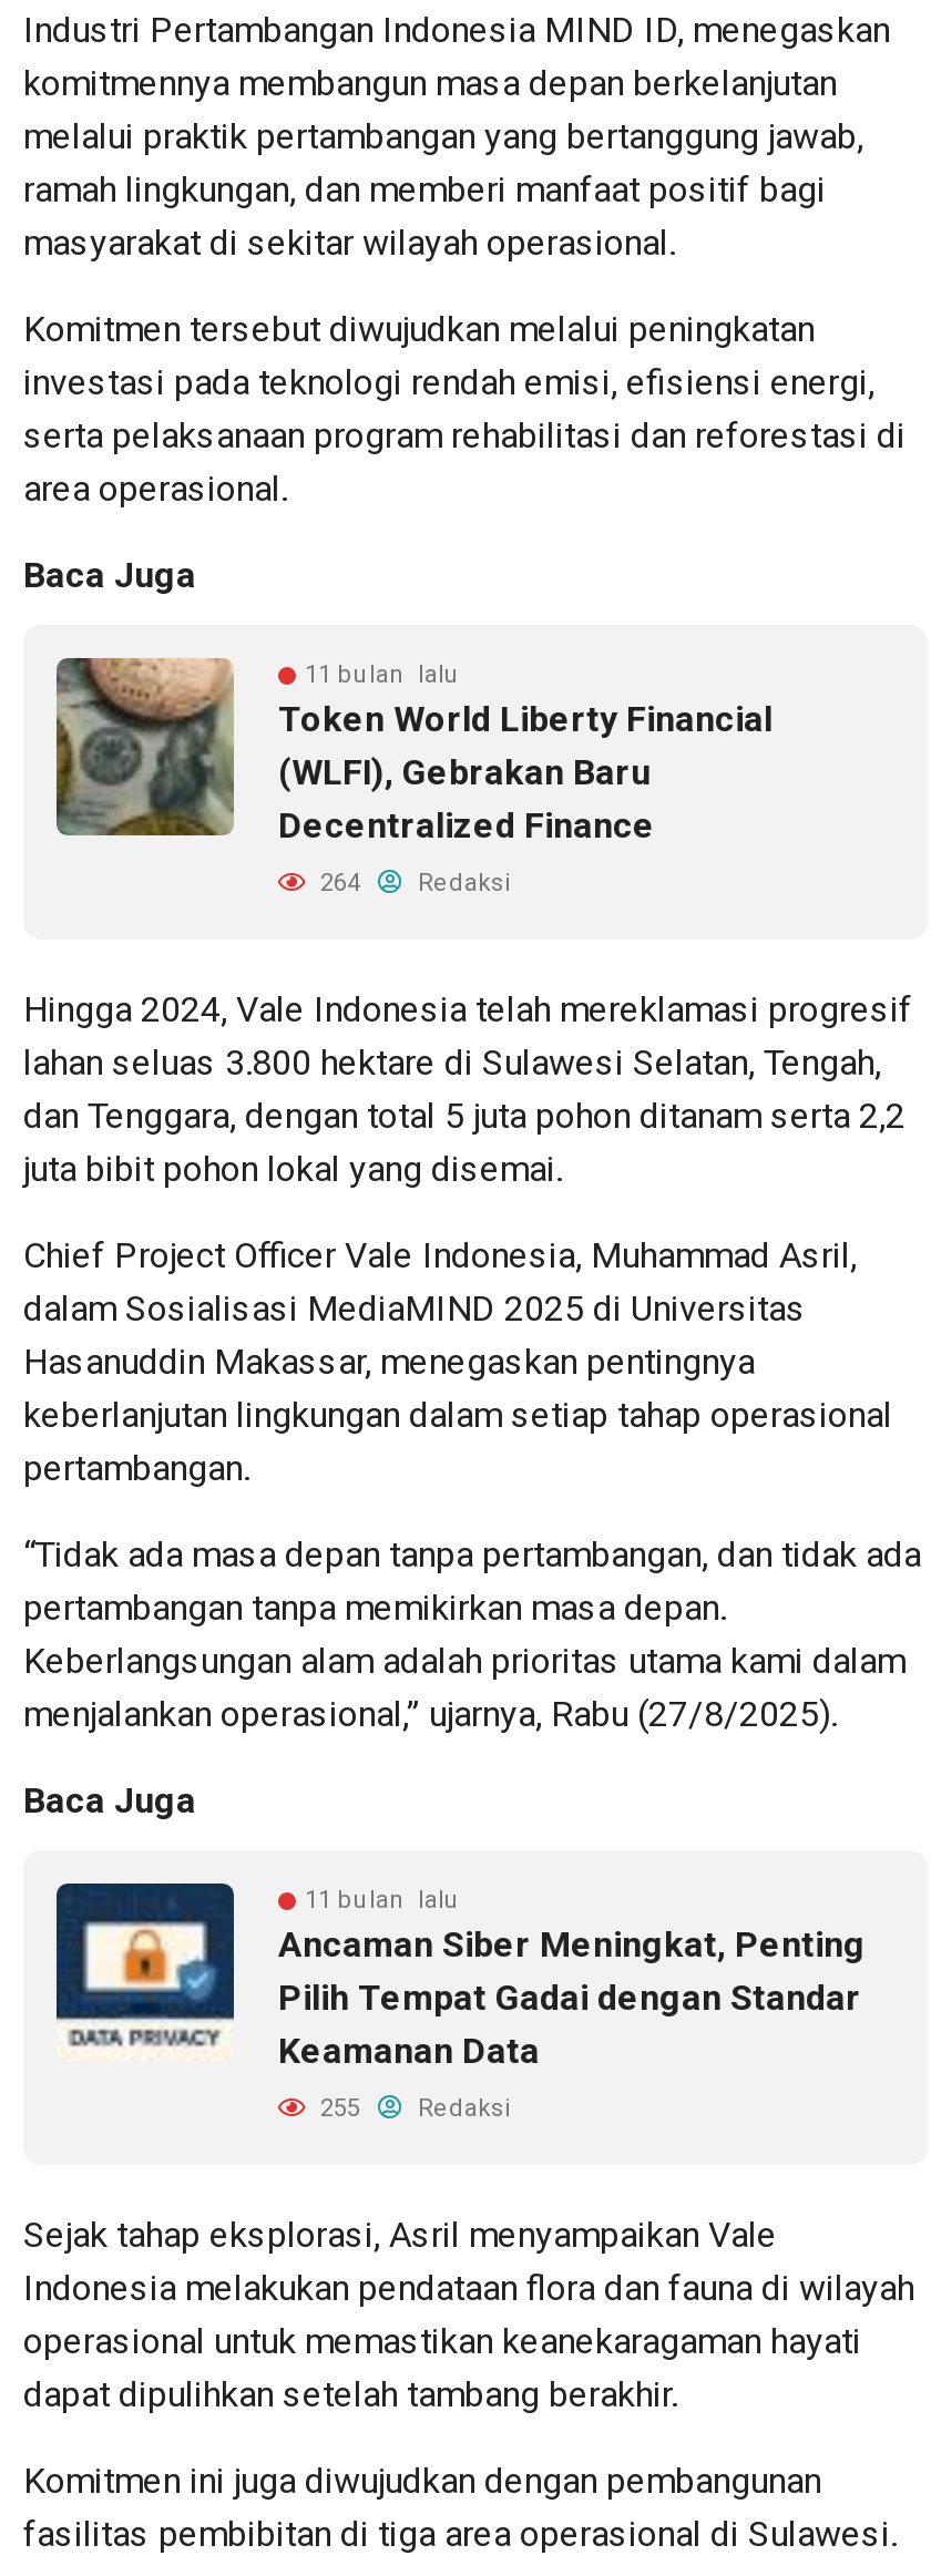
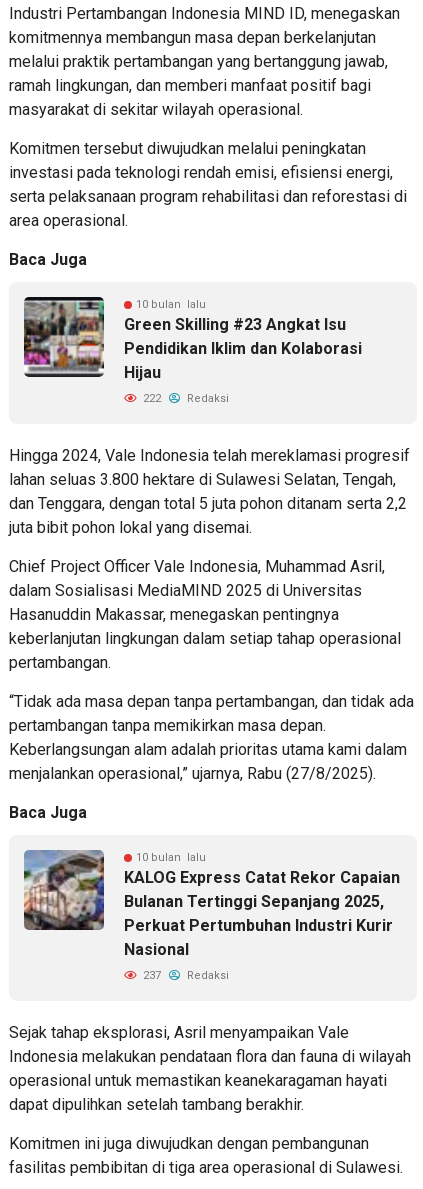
[54,656,773,846] [image] | 11 bulan lalu | Token World Liberty Financial | (WLFI), Gebrakan Baru | Decentralized Finance -> [23,296,362,382] [image] | 10 bulan lalu | Green Skilling #23 Angkat Isu | Pendidikan Iklim dan Kolaborasi | Hijau
[314,869,511,897] 264 Redaksi -> [140,392,229,405] 222 Redaksi
[54,1881,866,2072] [image] | 11 bulan lalu | Ancaman Siber Meningkat, Penting | Pilih Tempat Gadai dengan Standar | Keamanan Data -> [23,849,400,959] [image] | 10 bulan lalu | KALOG Express Catat Rekor Capaian | Bulanan Tertinggi Sepanjang 2025, | Perkuat Pertumbuhan Industri Kurir | Nasional
[314,2094,511,2123] 255 Redaksi -> [140,969,229,982] 237 Redaksi

